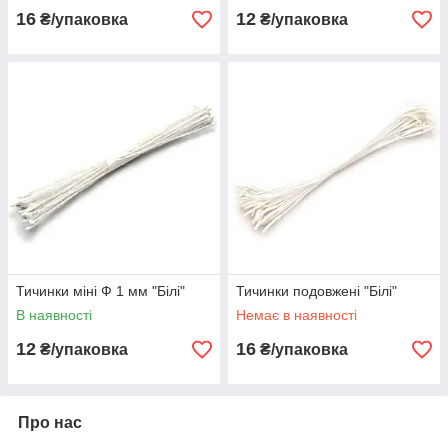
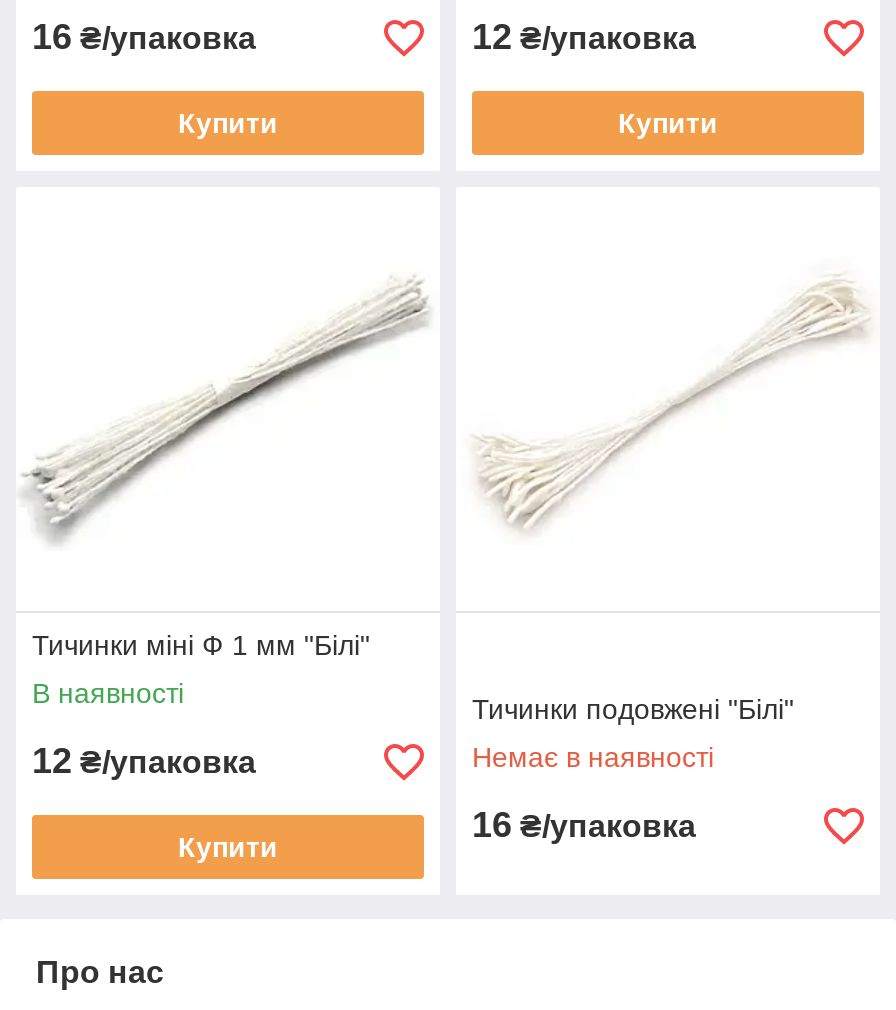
none -> [178,107,278,139] Купити
none -> [618,107,718,139] Купити
none -> [178,831,278,863] Купити

